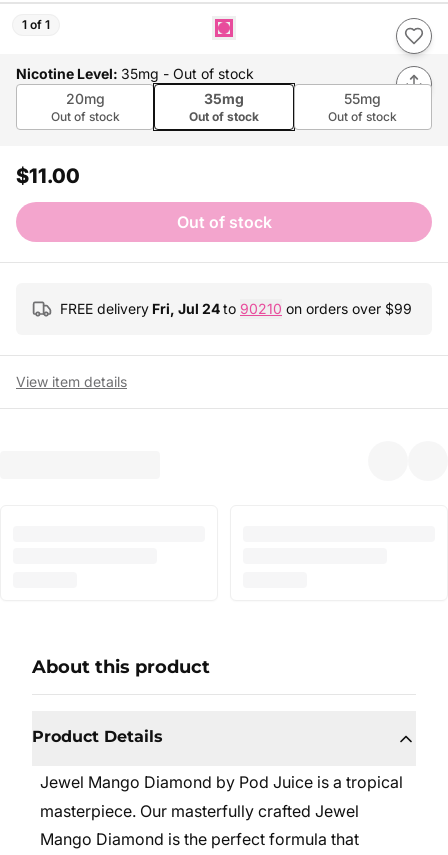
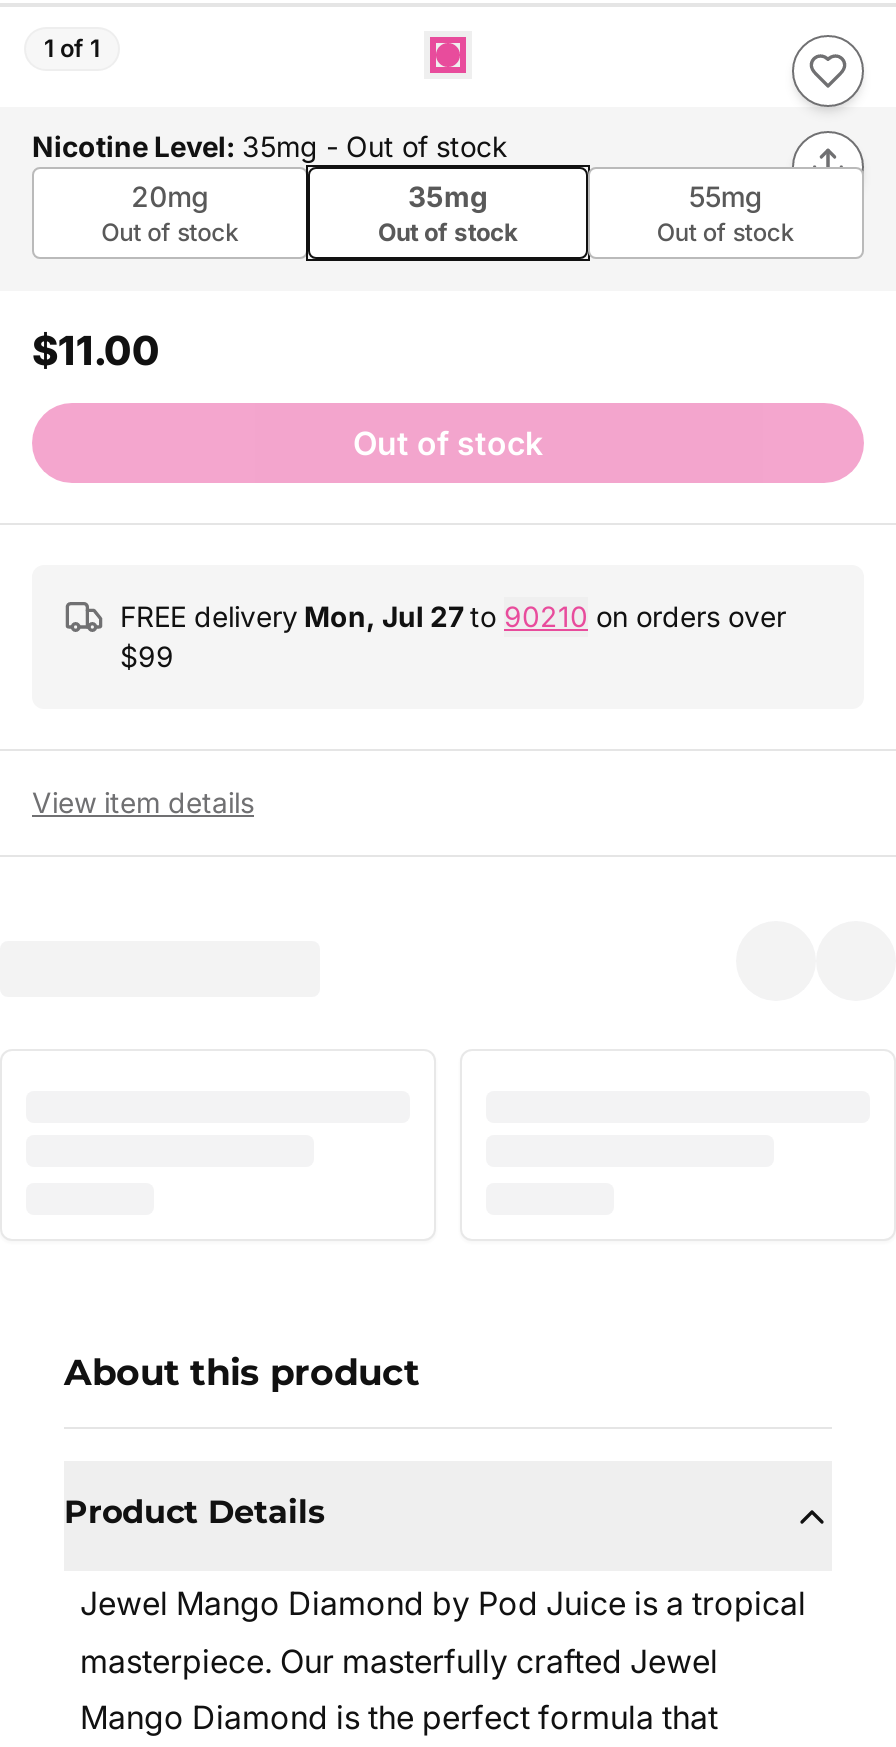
[60,300,412,317] FREE delivery Fri, Jul 24 to 90210 on orders over $99 -> [120,599,786,673] FREE delivery Mon, Jul 27 to 90210 on orders over | $99

